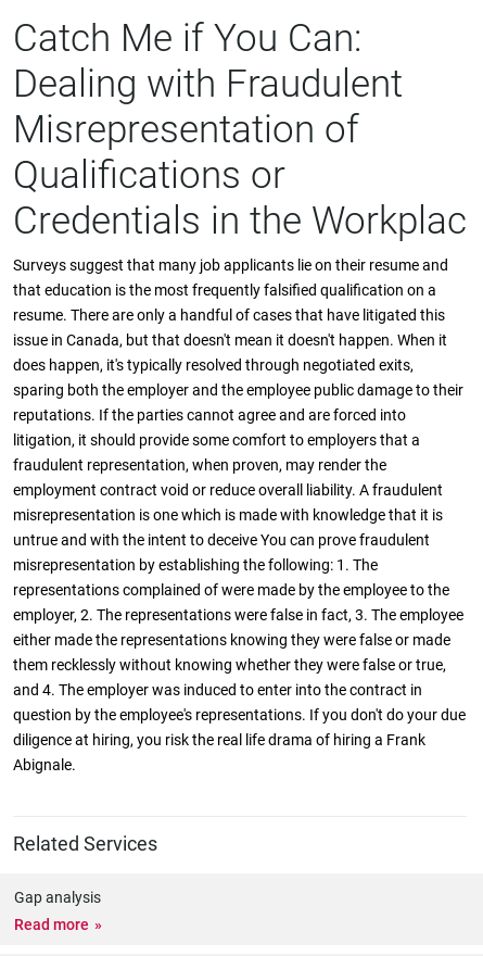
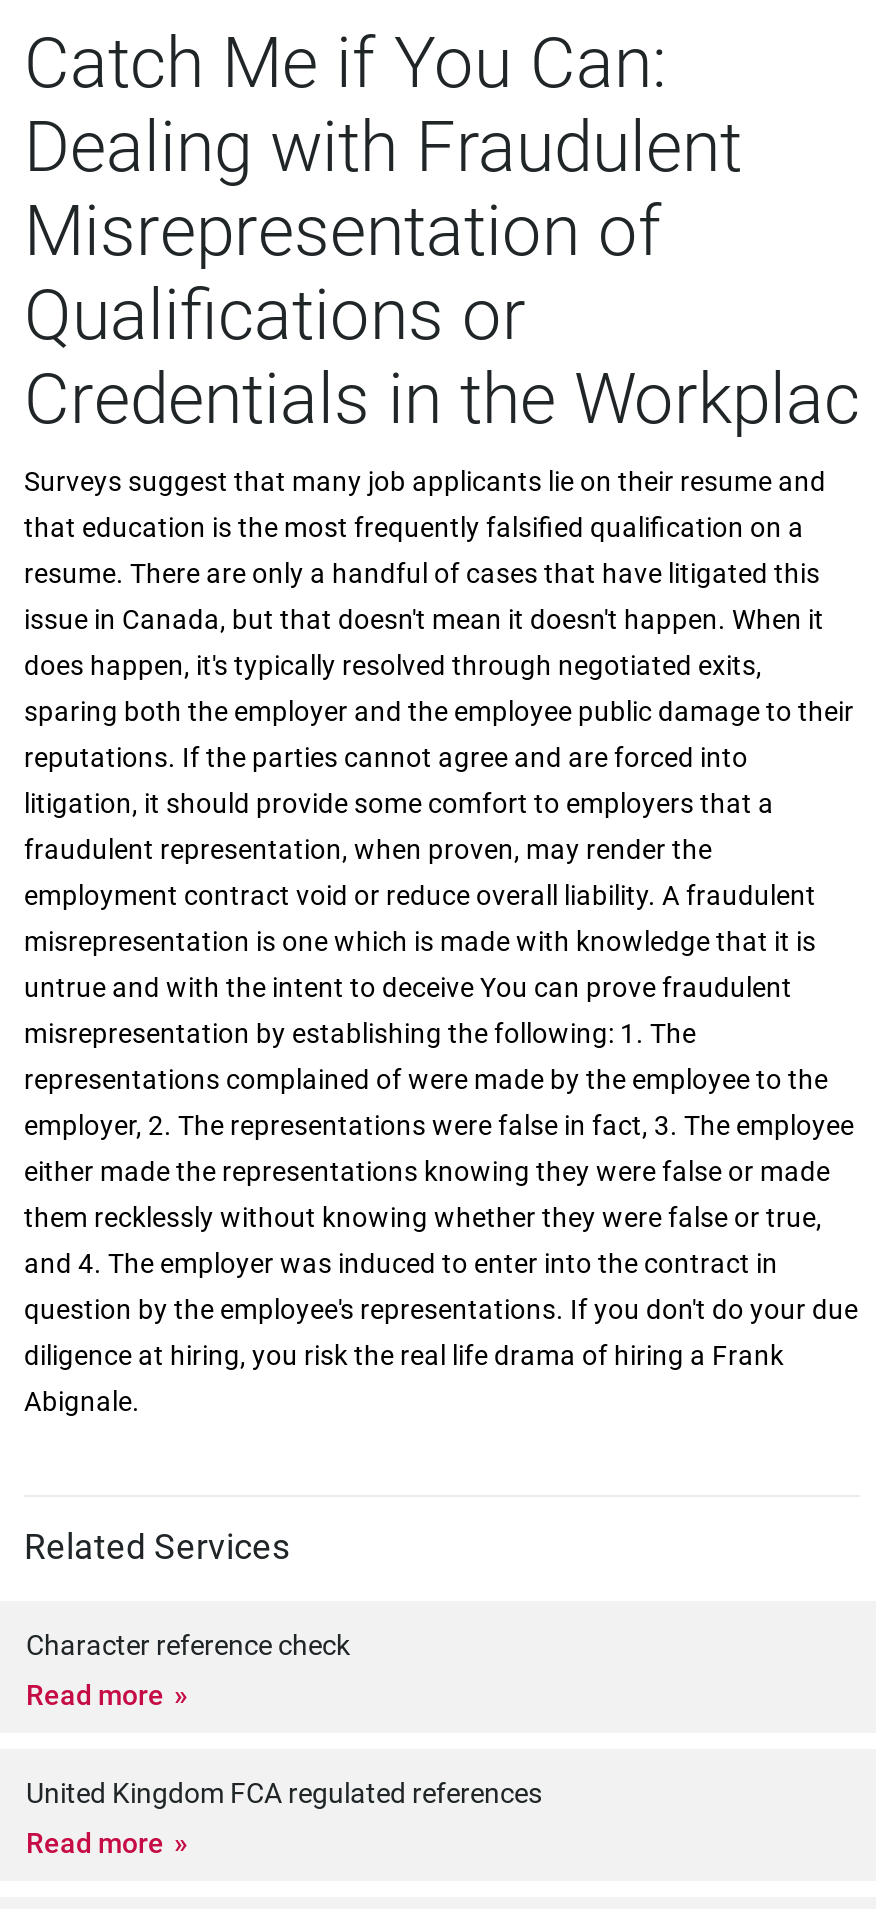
[14,889,101,906] Gap analysis -> [26,1629,542,1809] Character reference check | Read more | United Kingdom FCA regulated references

